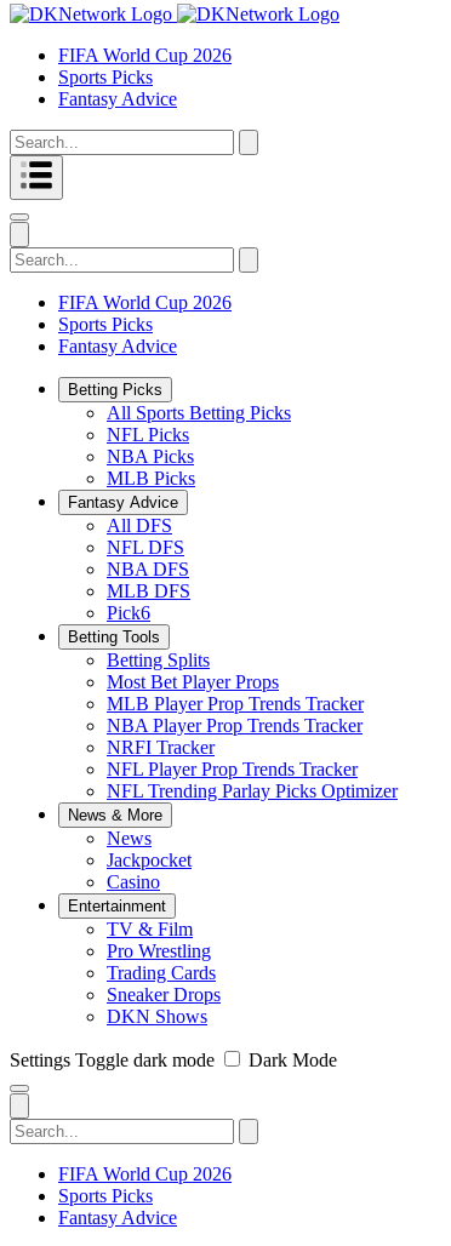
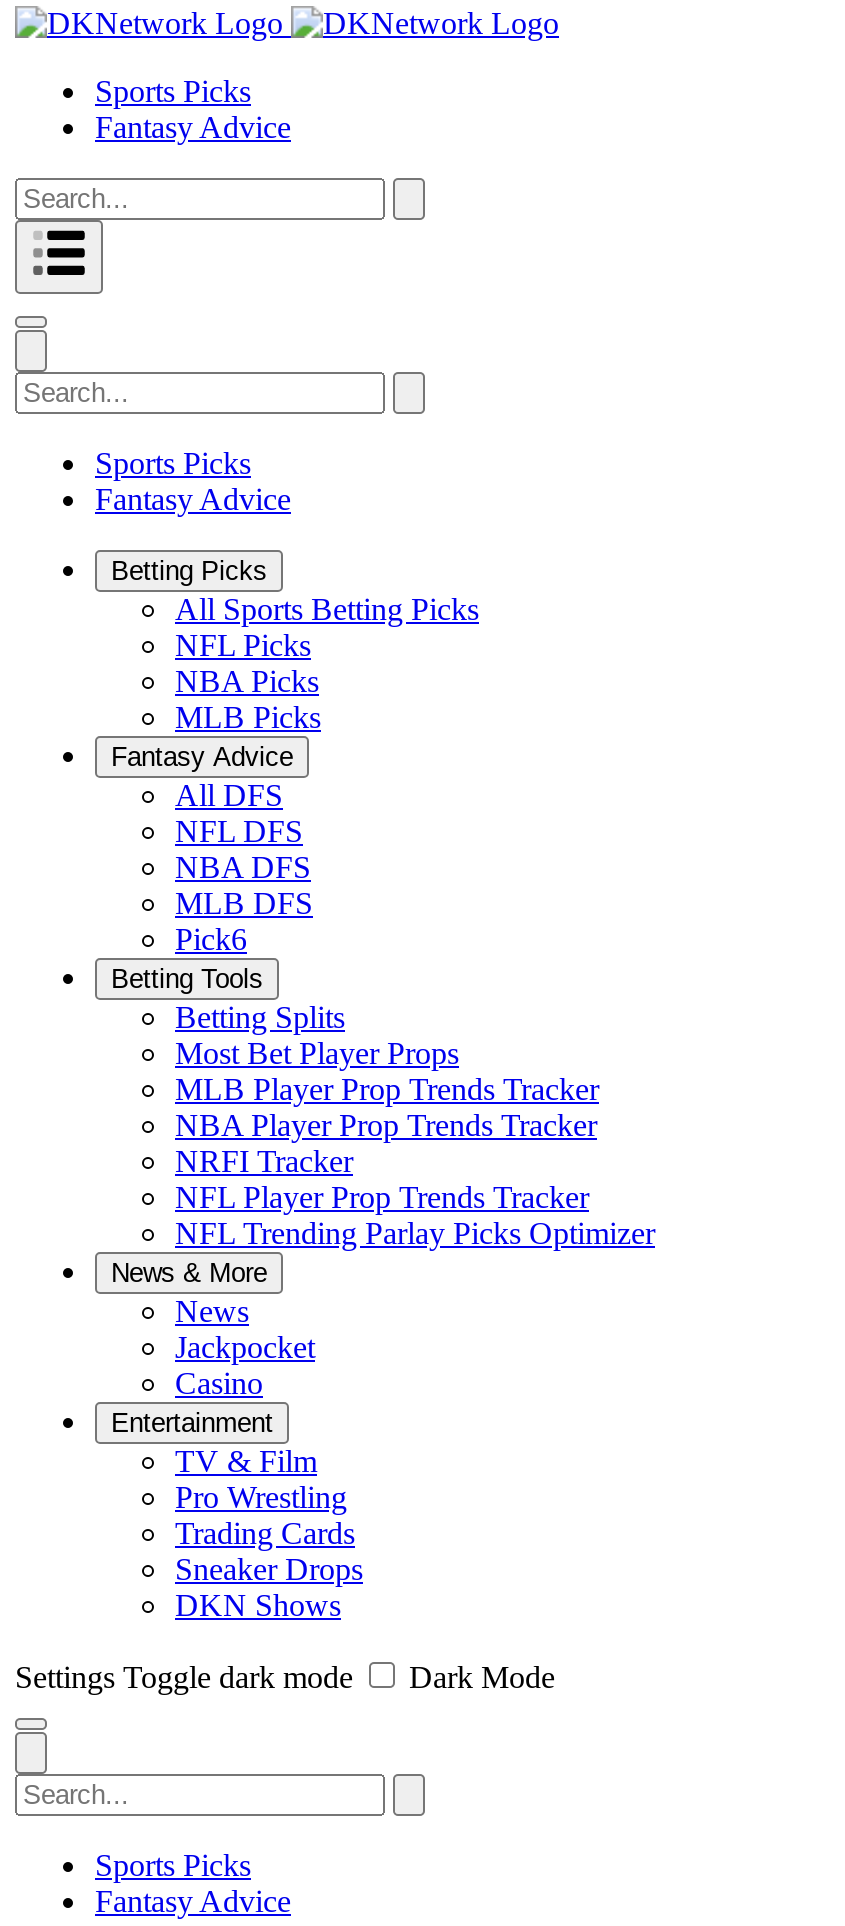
[58,45,232,65] FIFA World Cup 2026 -> none
[58,292,232,313] FIFA World Cup 2026 -> none
[58,1164,232,1184] FIFA World Cup 2026 -> none

